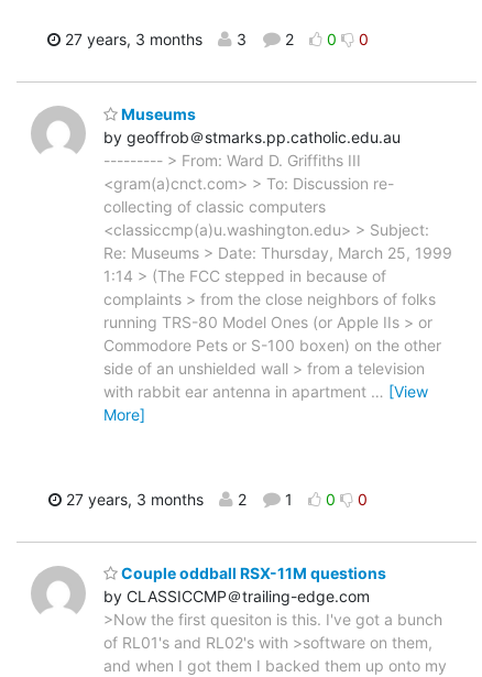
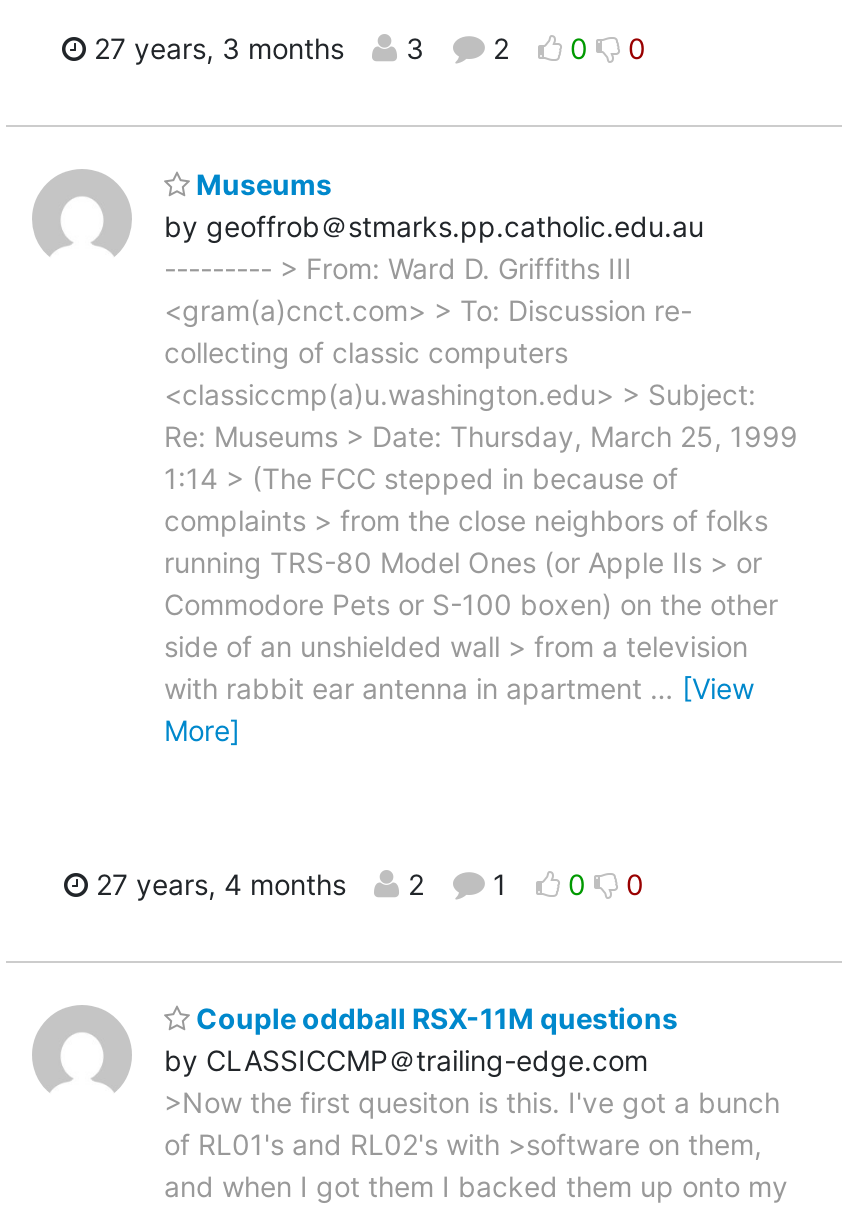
[62,489,368,508] 27 years, 3 months 2 1 0 0 -> [88,866,644,900] 27 years, 4 months 2 1 0 0

